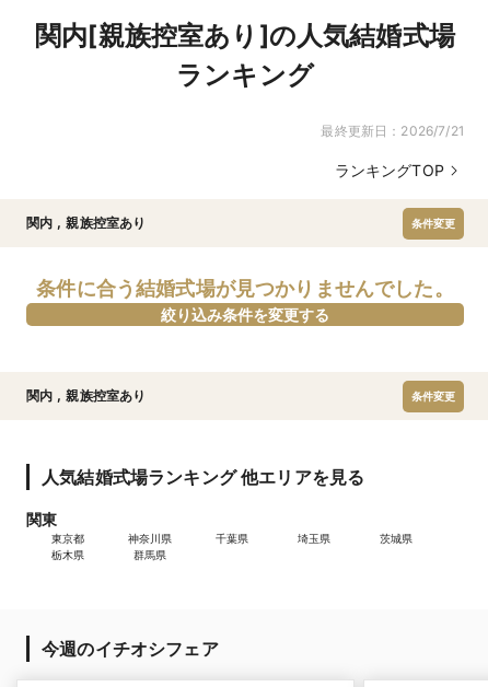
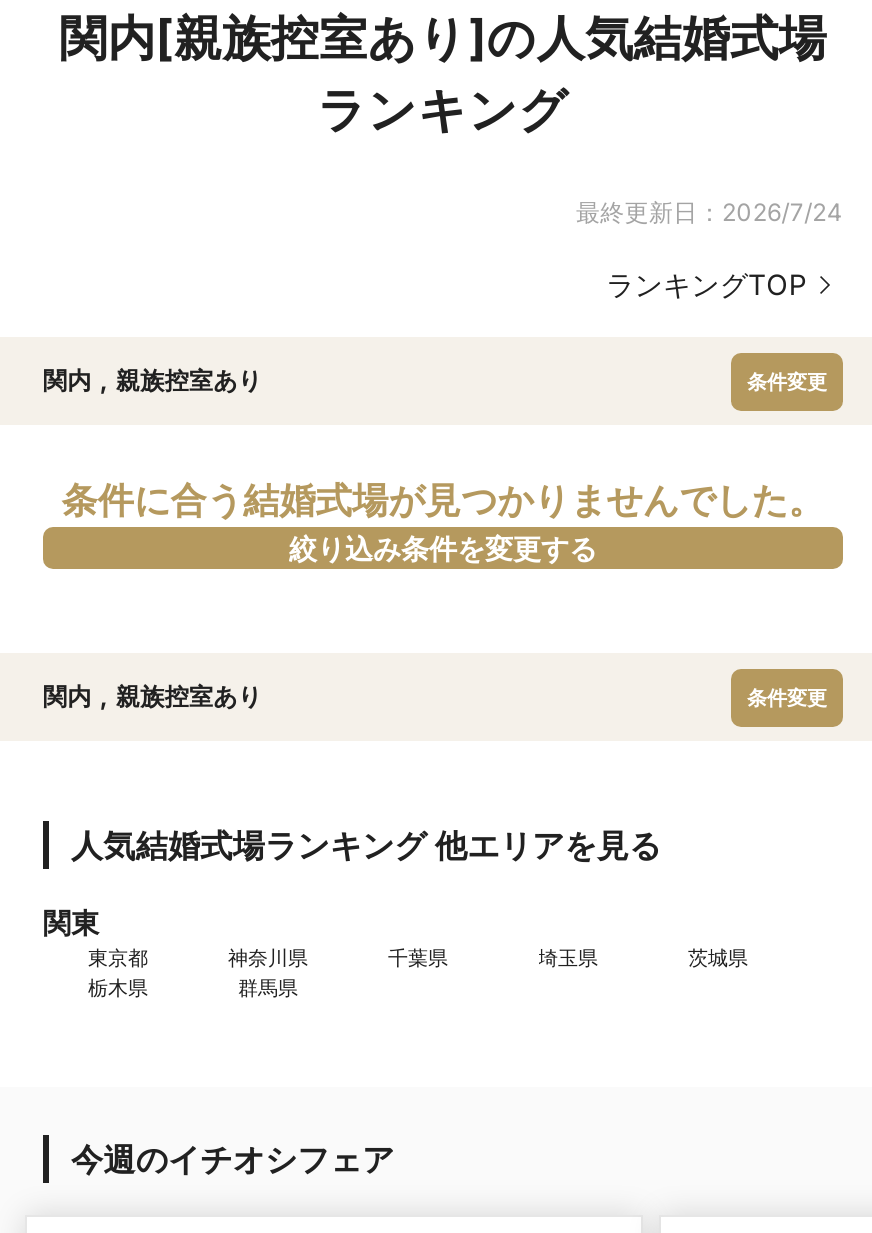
[321,123,464,139] 最終更新日：2026/7/21 -> [576,197,843,227] 最終更新日：2026/7/24

